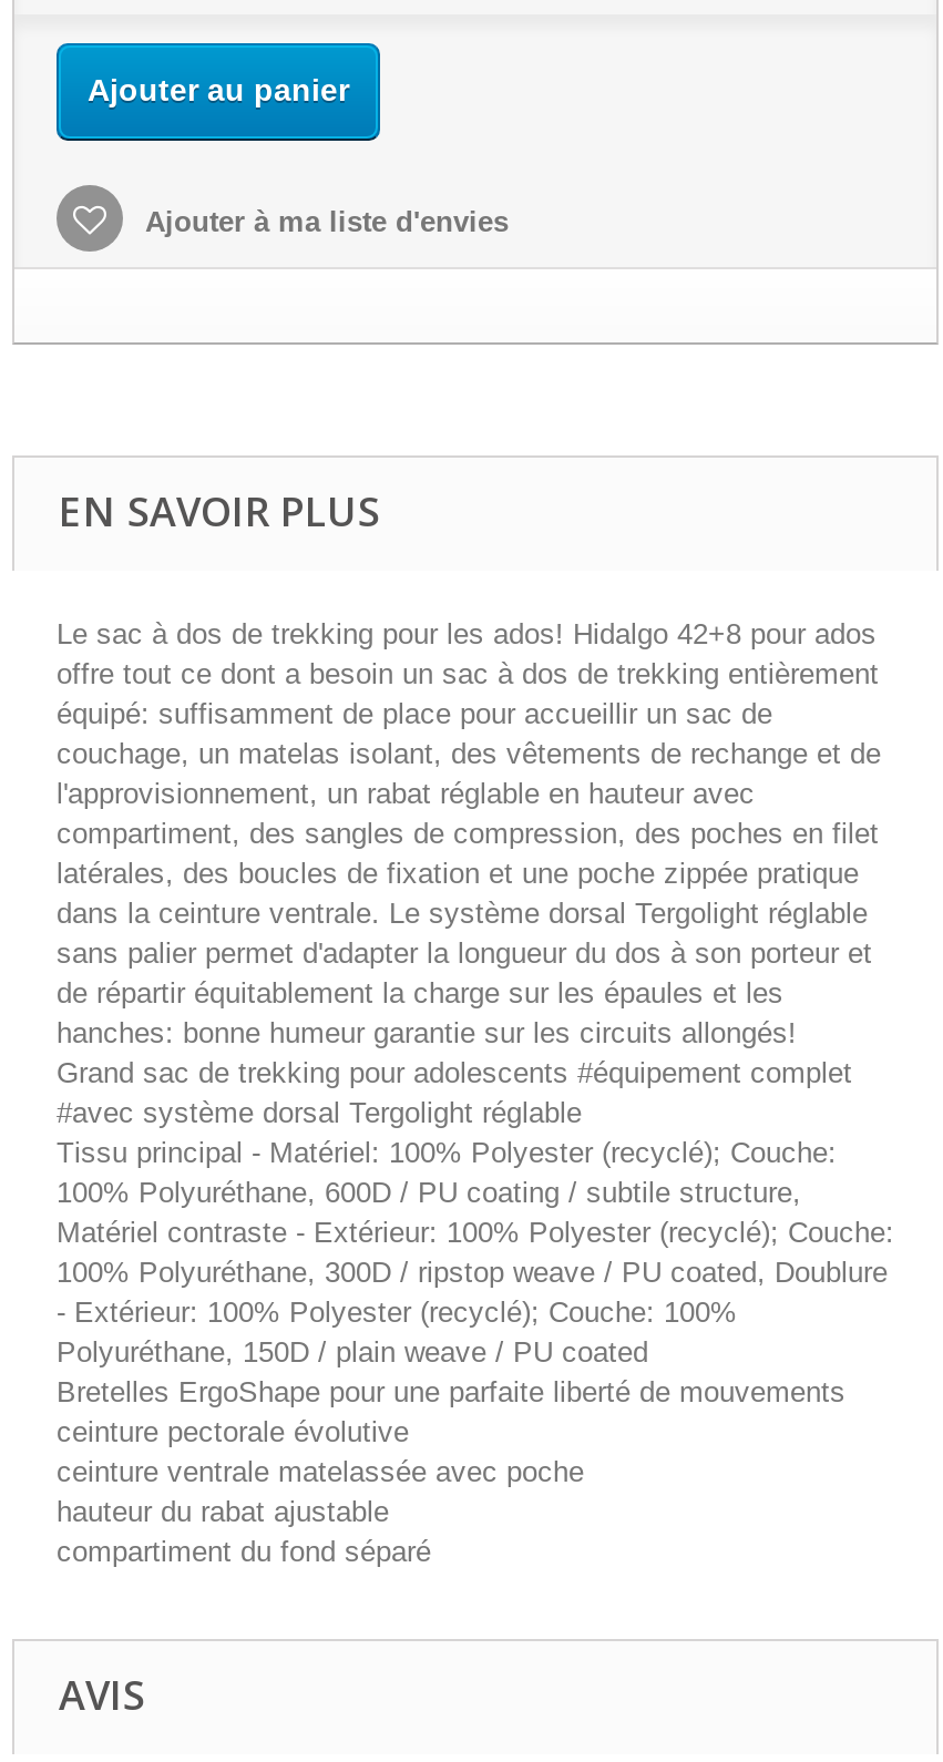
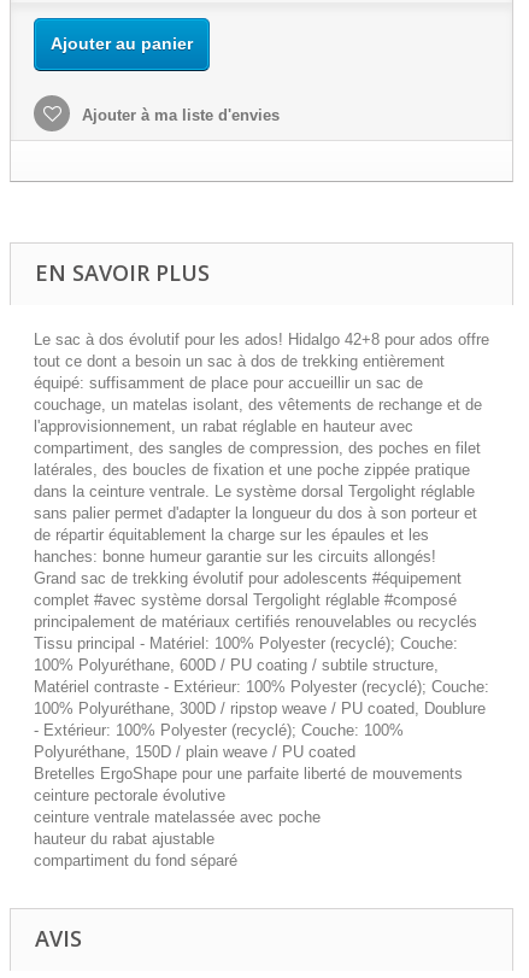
[57,617,879,690] Le sac à dos de trekking pour les ados! Hidalgo 42+8 pour ados | offre tout ce dont a besoin un sac à dos de trekking entièrement -> [34,330,489,370] Le sac à dos évolutif pour les ados! Hidalgo 42+8 pour ados offre | tout ce dont a besoin un sac à dos de trekking entièrement
[57,1056,852,1129] Grand sac de trekking pour adolescents #équipement complet | #avec système dorsal Tergolight réglable -> [34,569,477,631] Grand sac de trekking évolutif pour adolescents #équipement | complet #avec système dorsal Tergolight réglable #composé | principalement de matériaux certifiés renouvelables ou recyclés

